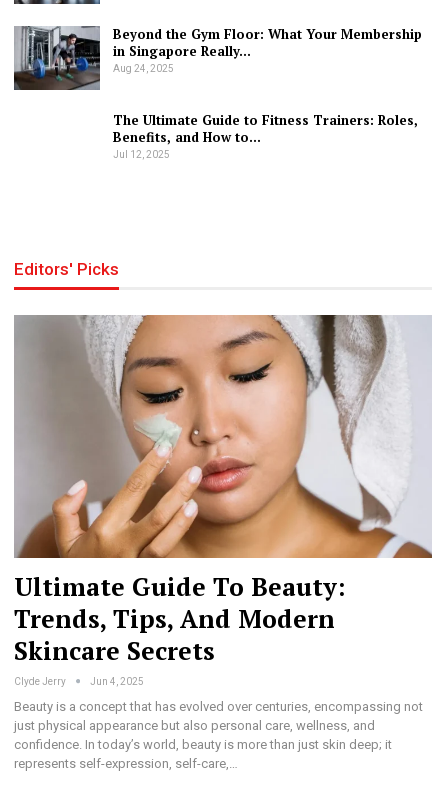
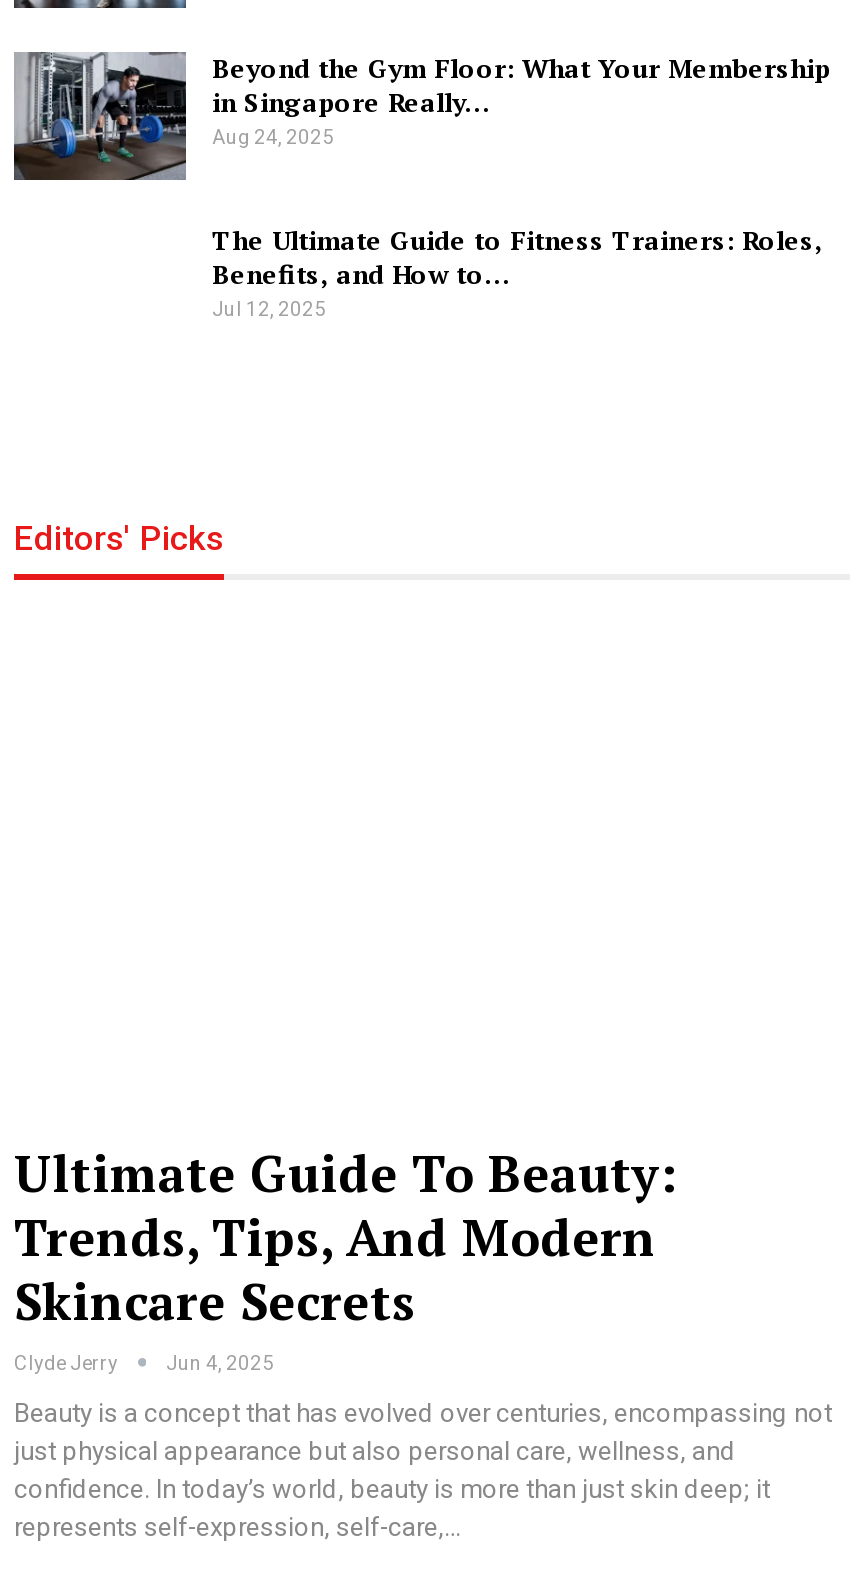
[13,314,433,559] [image] -> none

